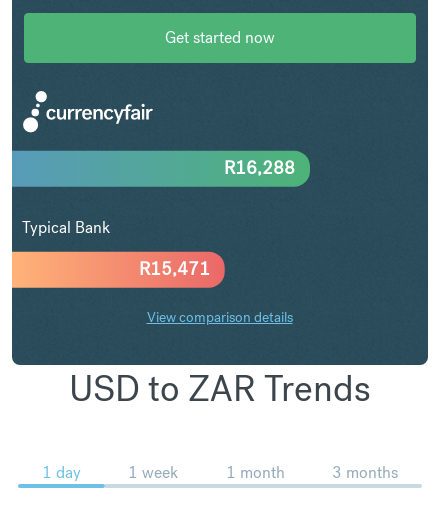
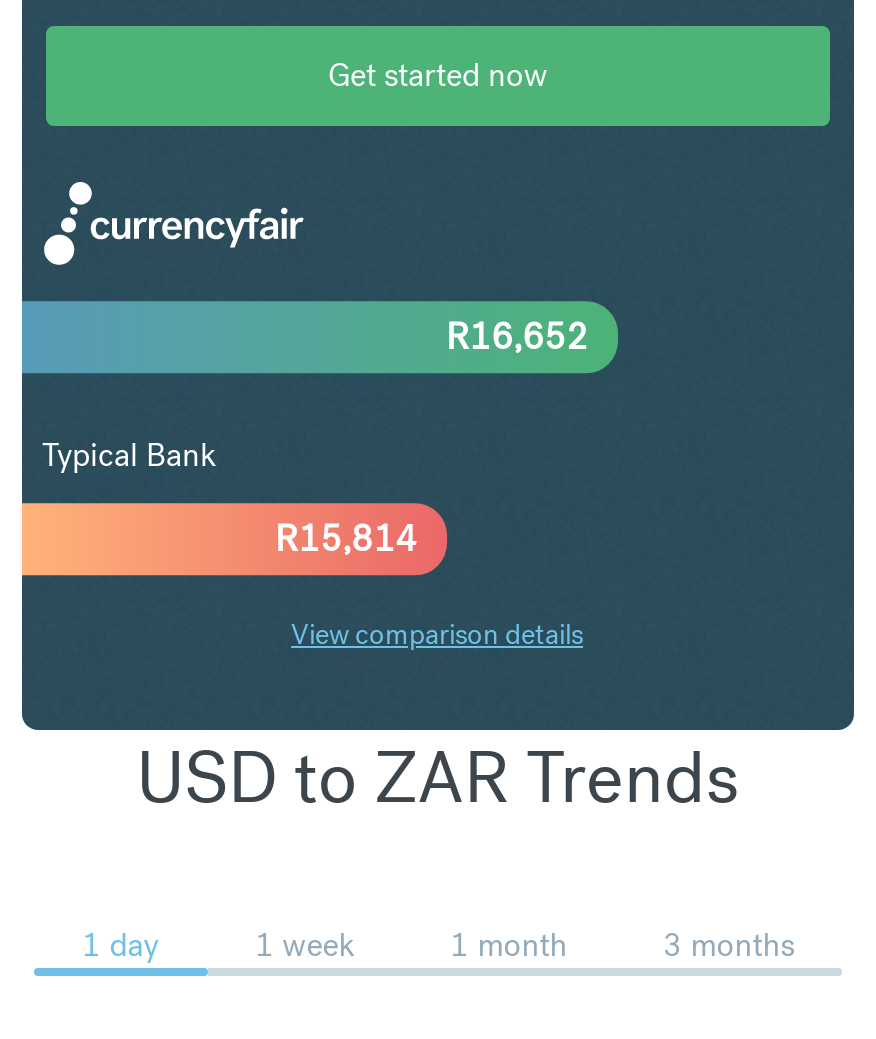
[224,156,295,179] R16,288 -> [446,313,588,359] R16,652
[139,257,210,280] R15,471 -> [275,515,417,561] R15,814

